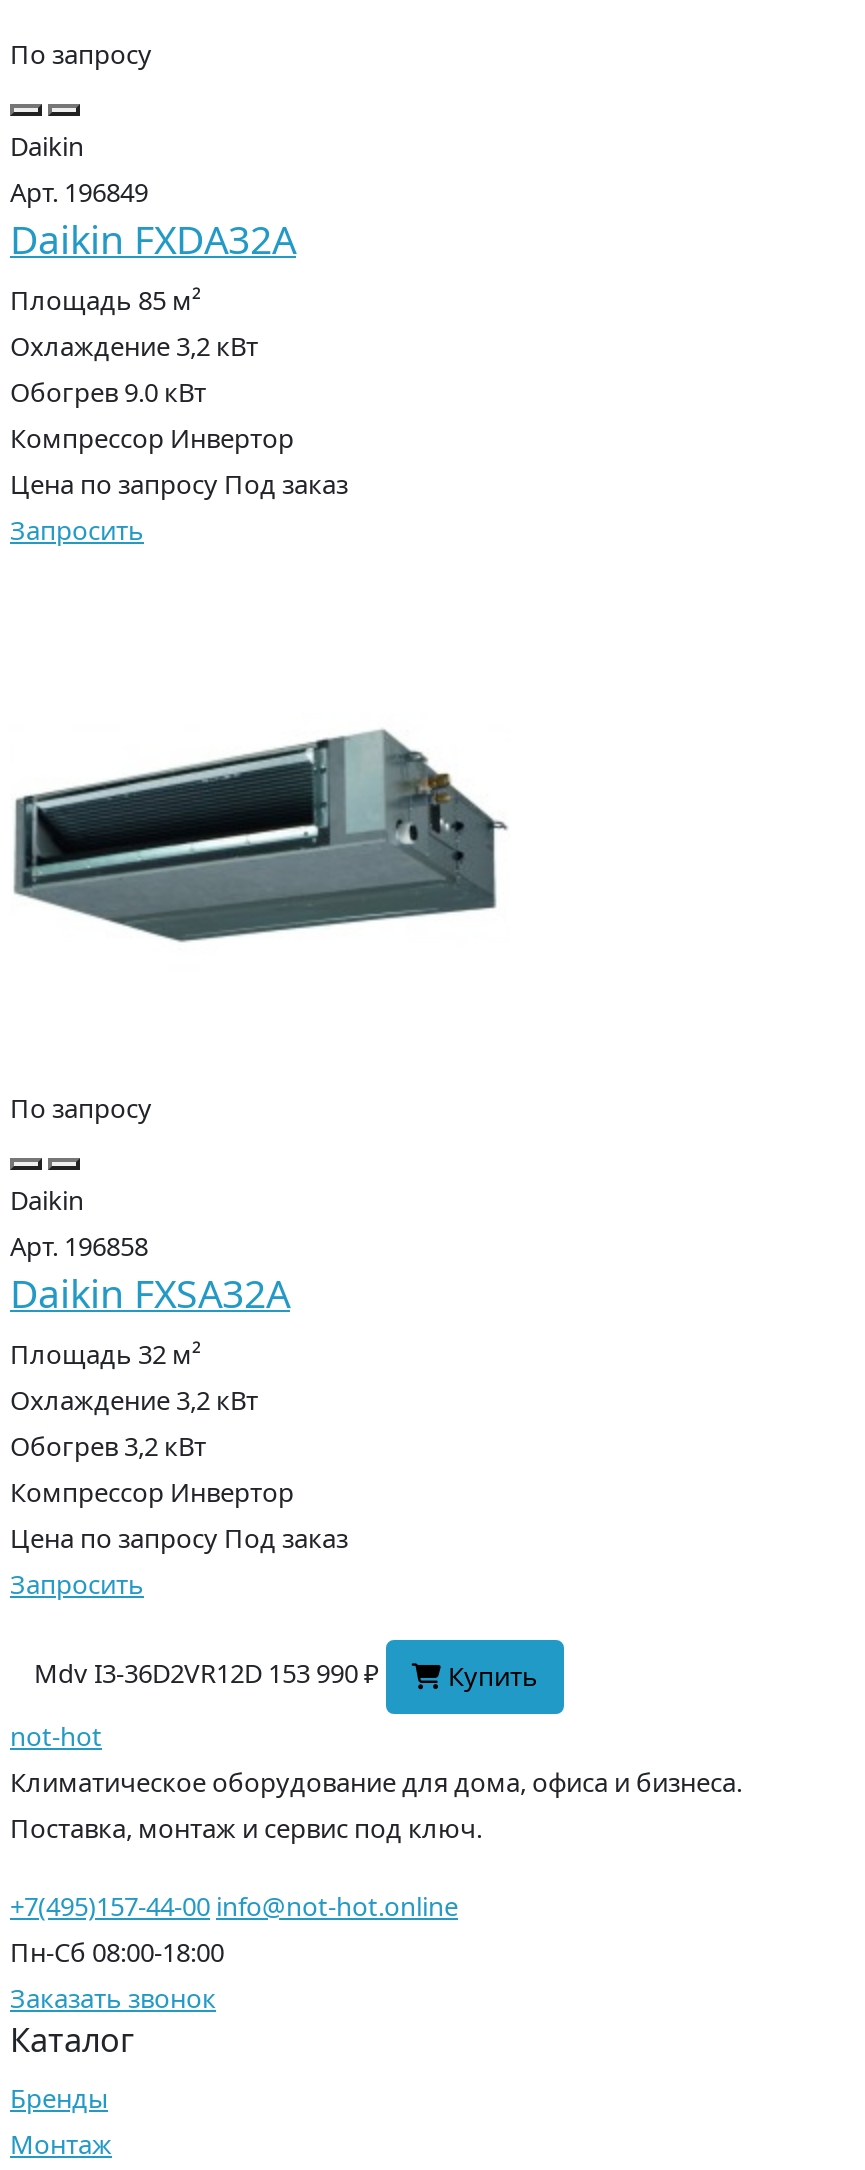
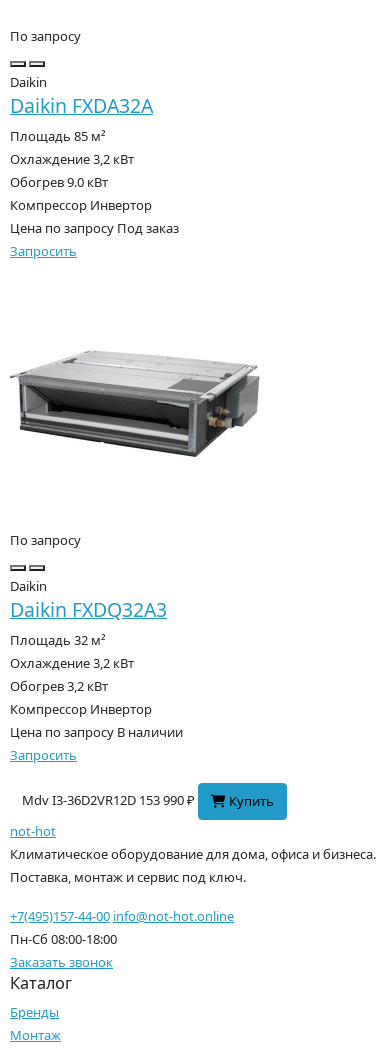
[10,175,148,211] Арт. 196849 -> none
[12,728,508,944] [image] -> [9,350,260,458] [image]
[10,1229,290,1321] Арт. 196858 | Daikin FXSA32A -> [10,596,167,623] Daikin FXDQ32A3
[10,1521,348,1557] Цена по запросу Под заказ -> [10,723,183,741] Цена по запросу В наличии

